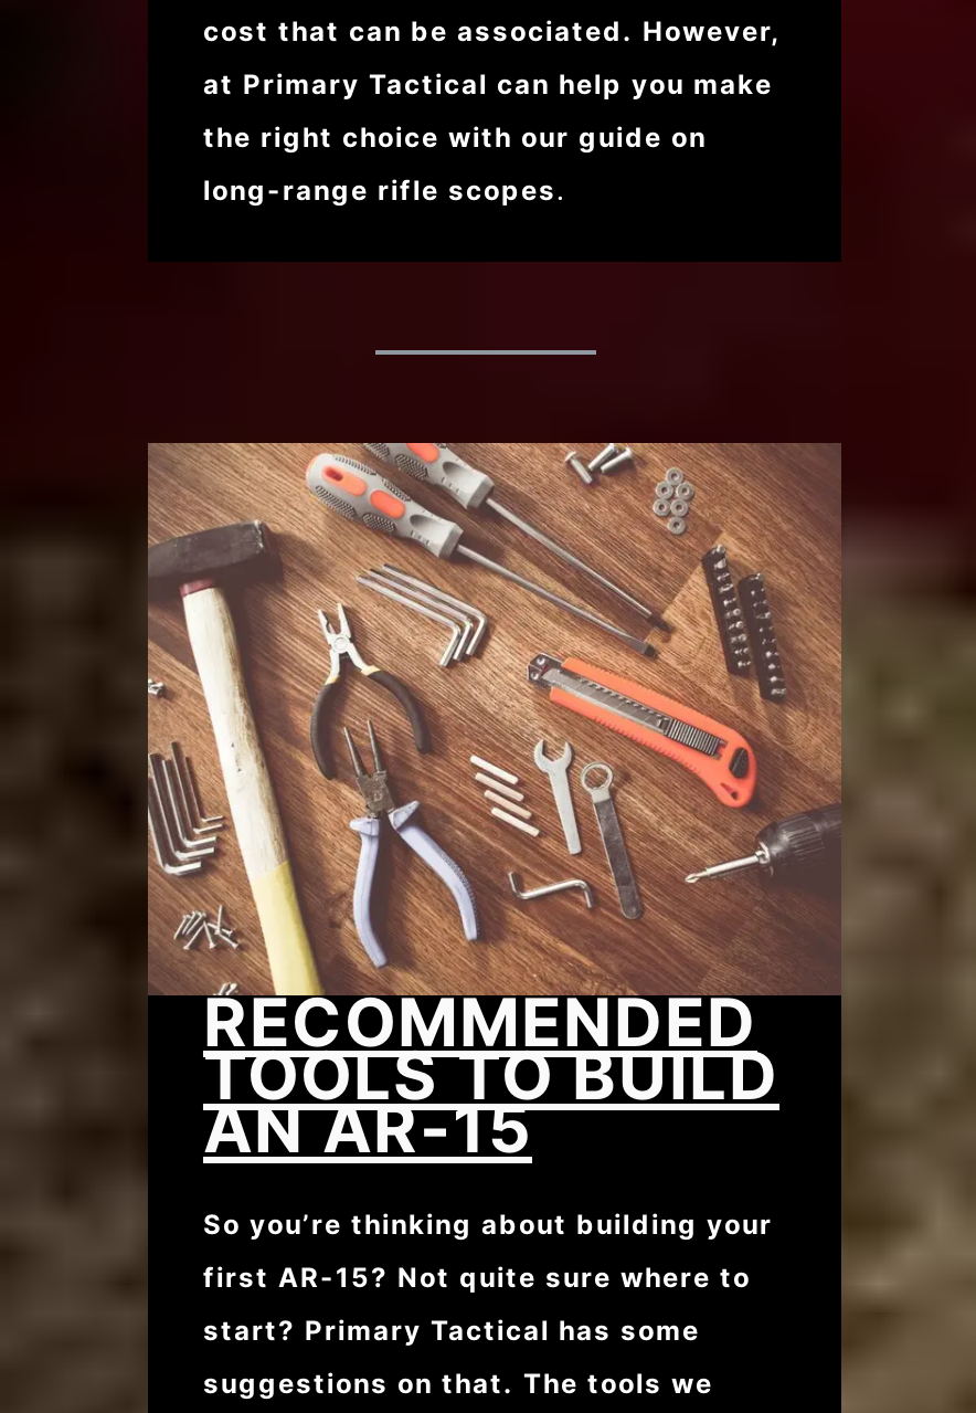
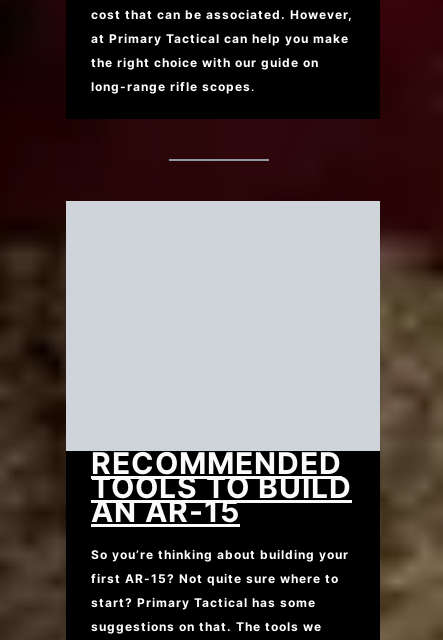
[146,441,841,995] [image] -> none

